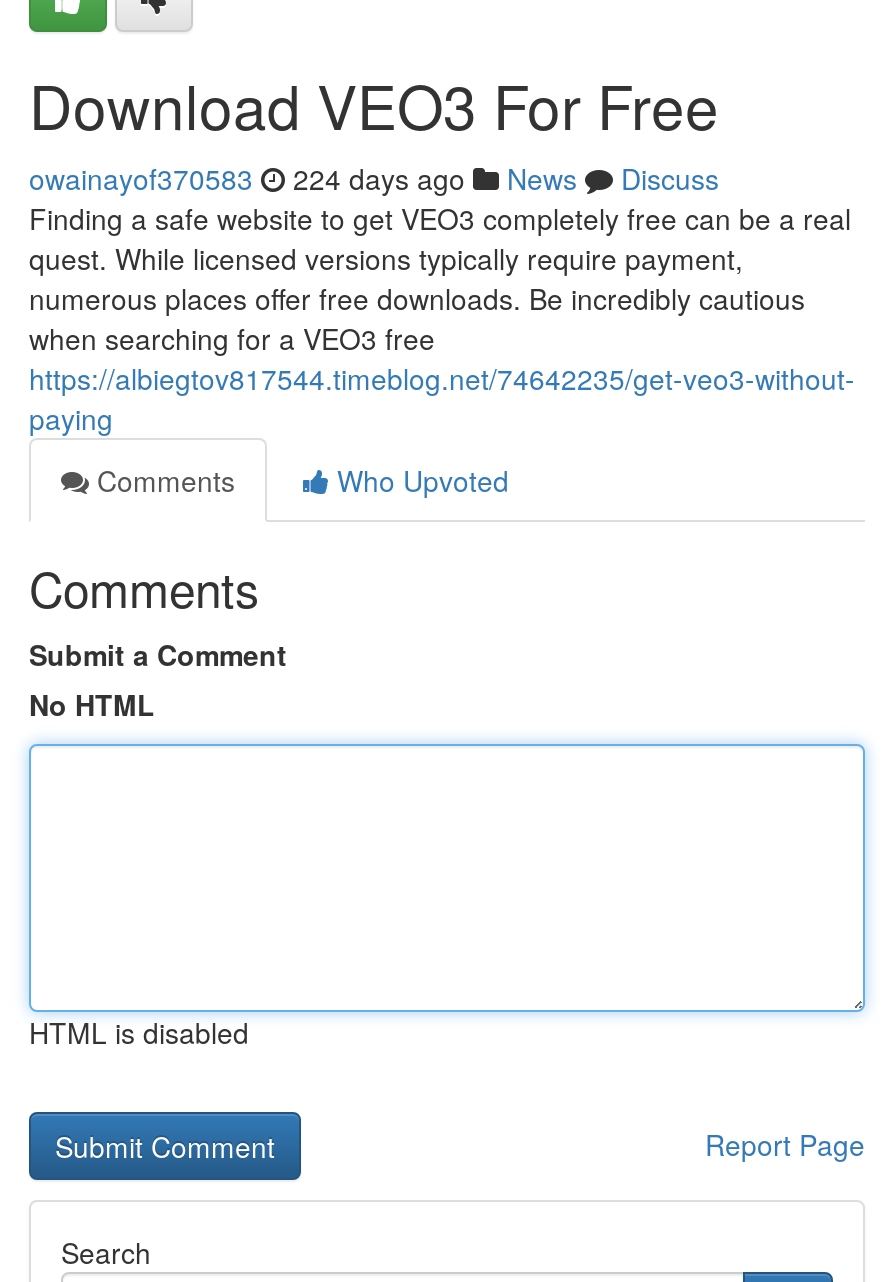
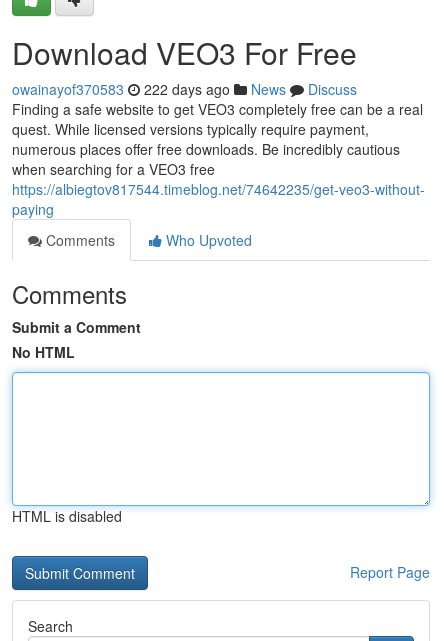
[29,158,719,198] owainayof370583 224 days ago News Discuss -> [12,79,357,99] owainayof370583 222 days ago News Discuss

